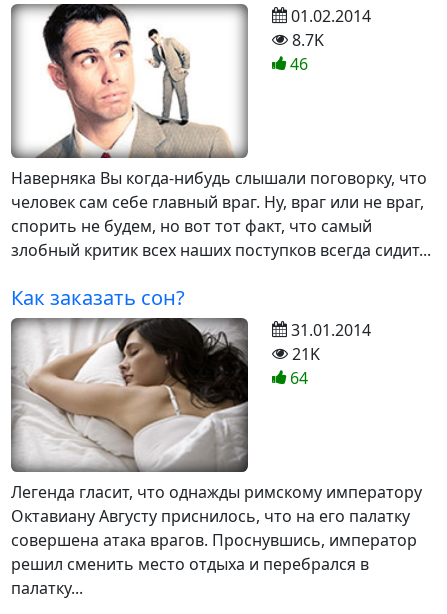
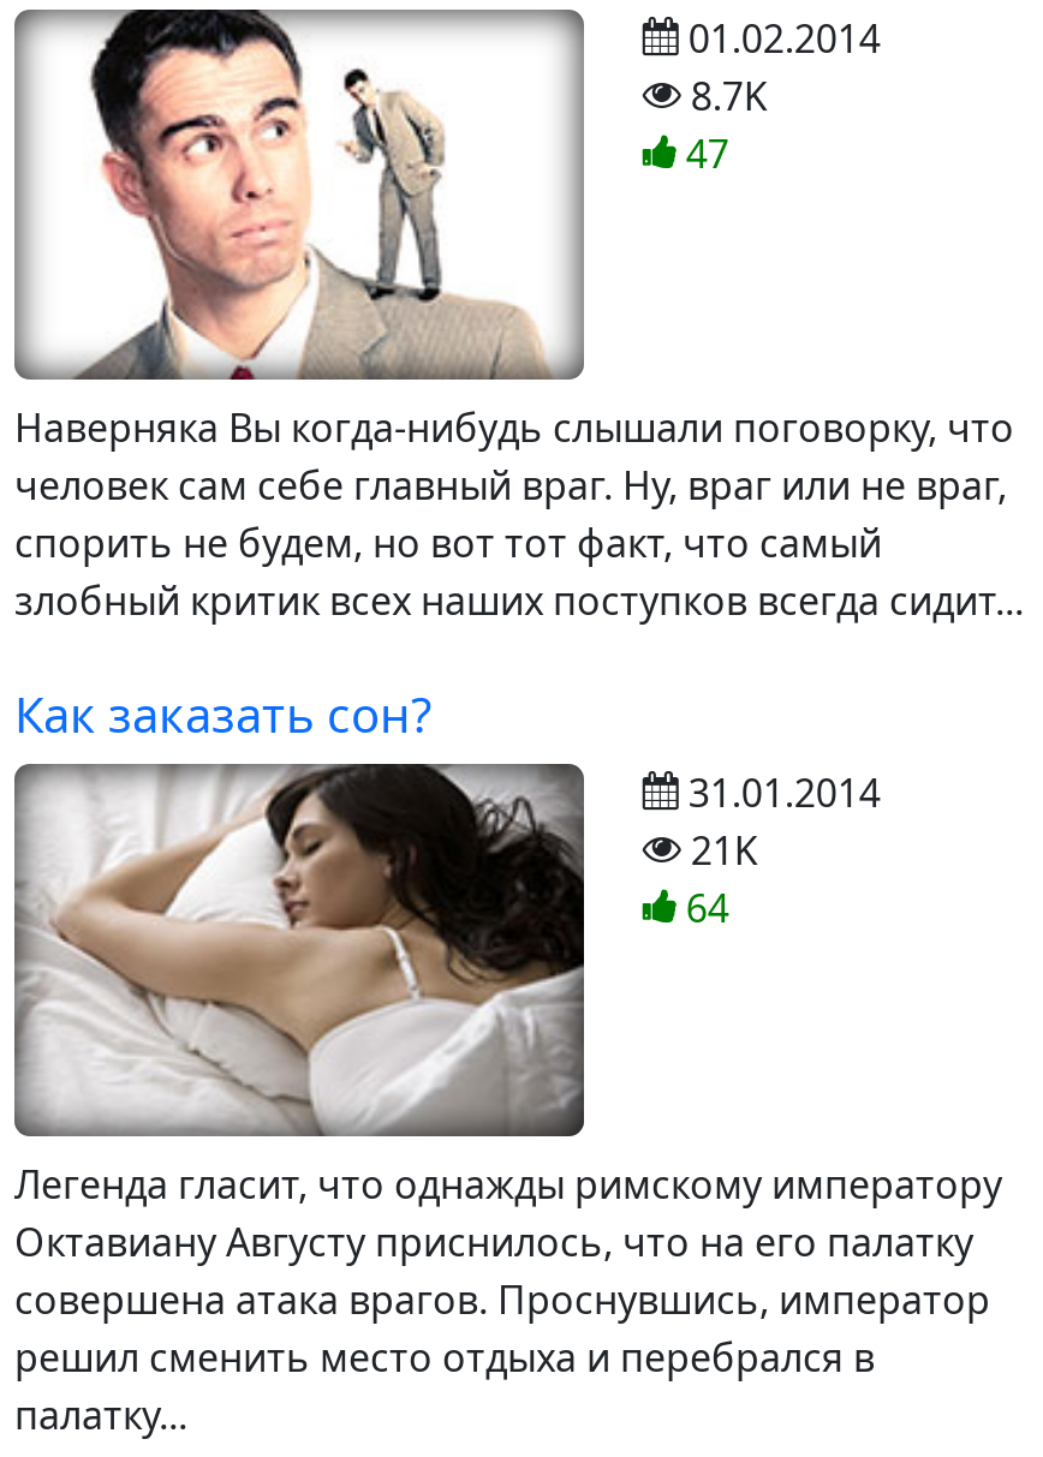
[286,53,308,75] 46 -> [676,127,729,180] 47

